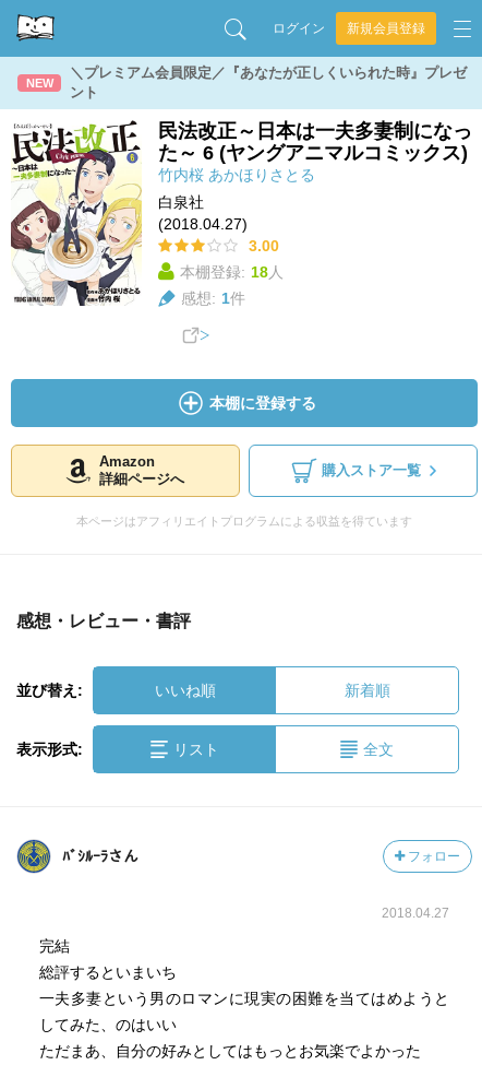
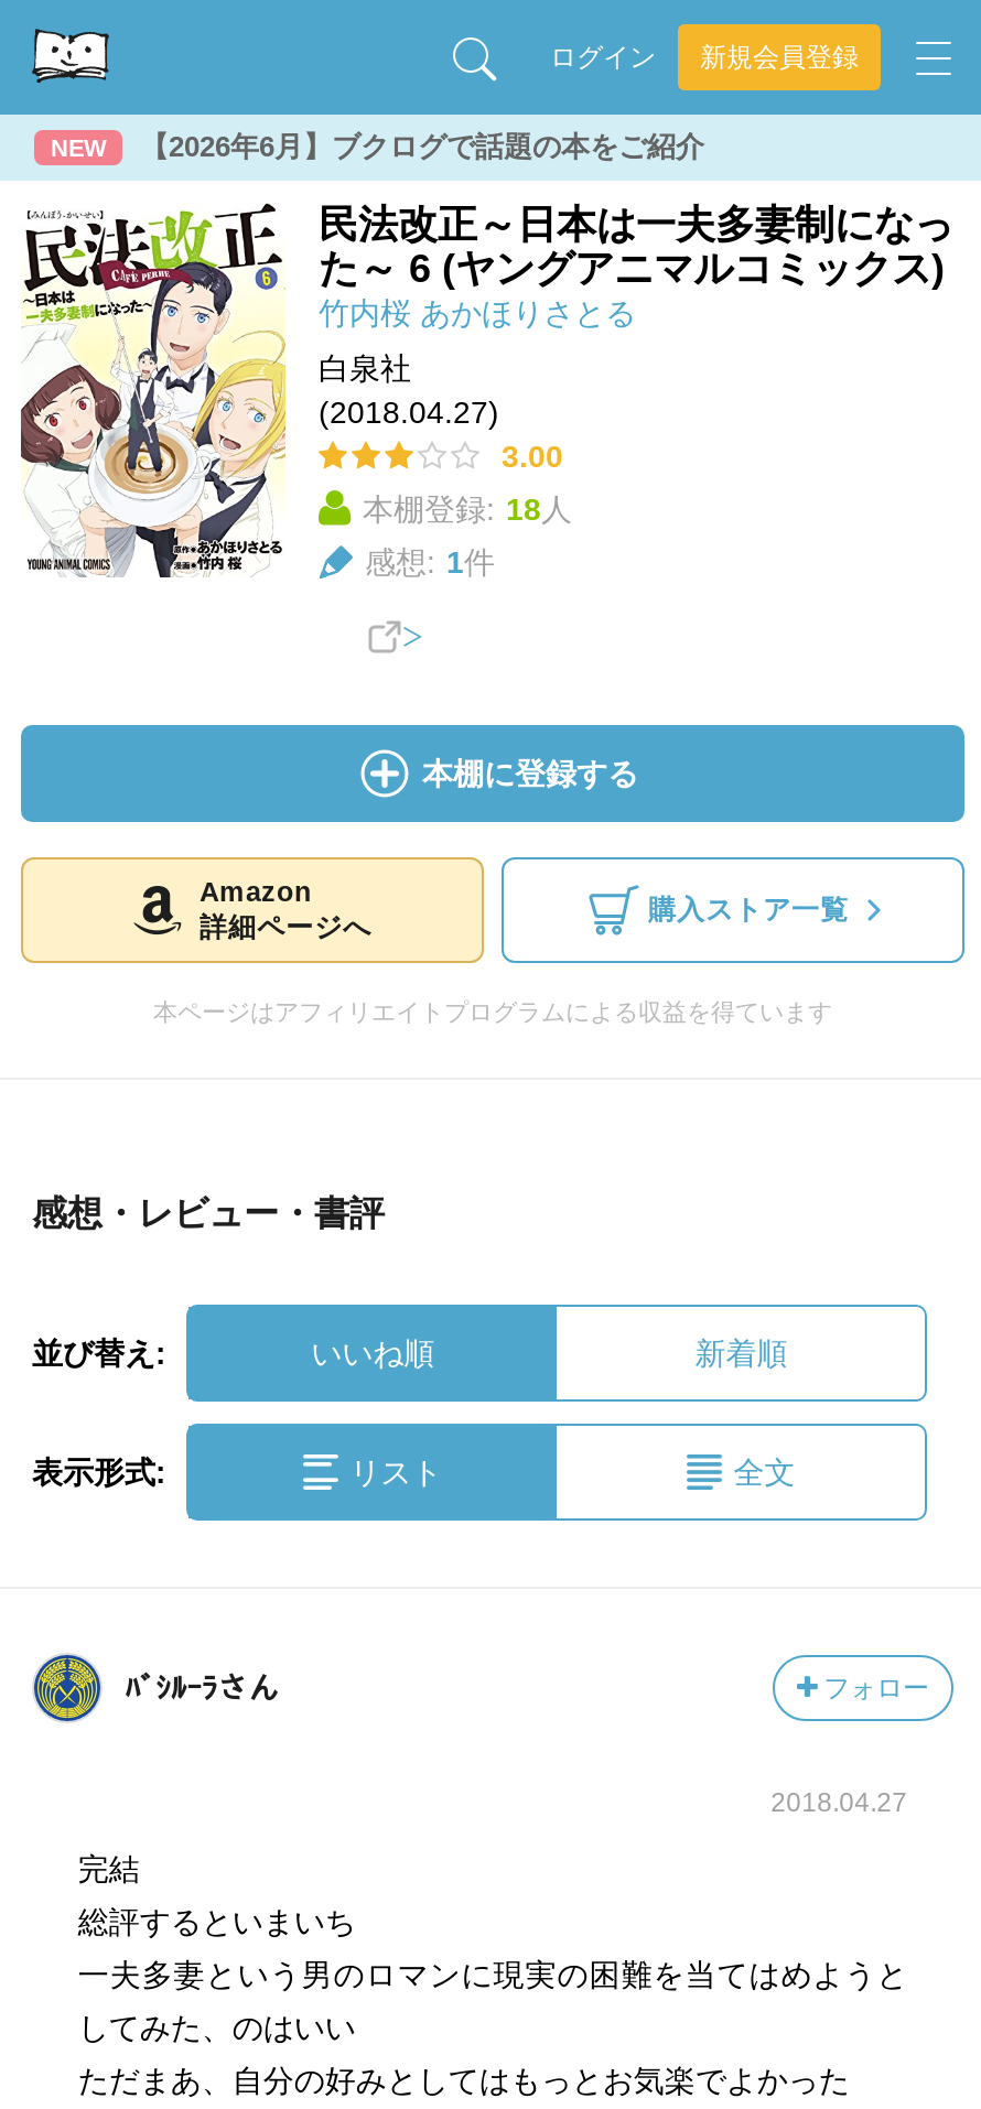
[70,64,467,100] ＼プレミアム会員限定／『あなたが正しくいられた時』プレゼ | ント -> [140,130,704,163] 【2026年6月】ブクログで話題の本をご紹介

